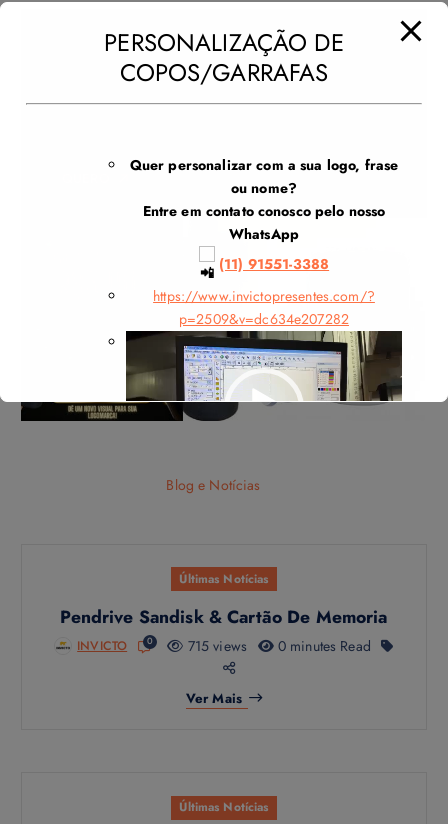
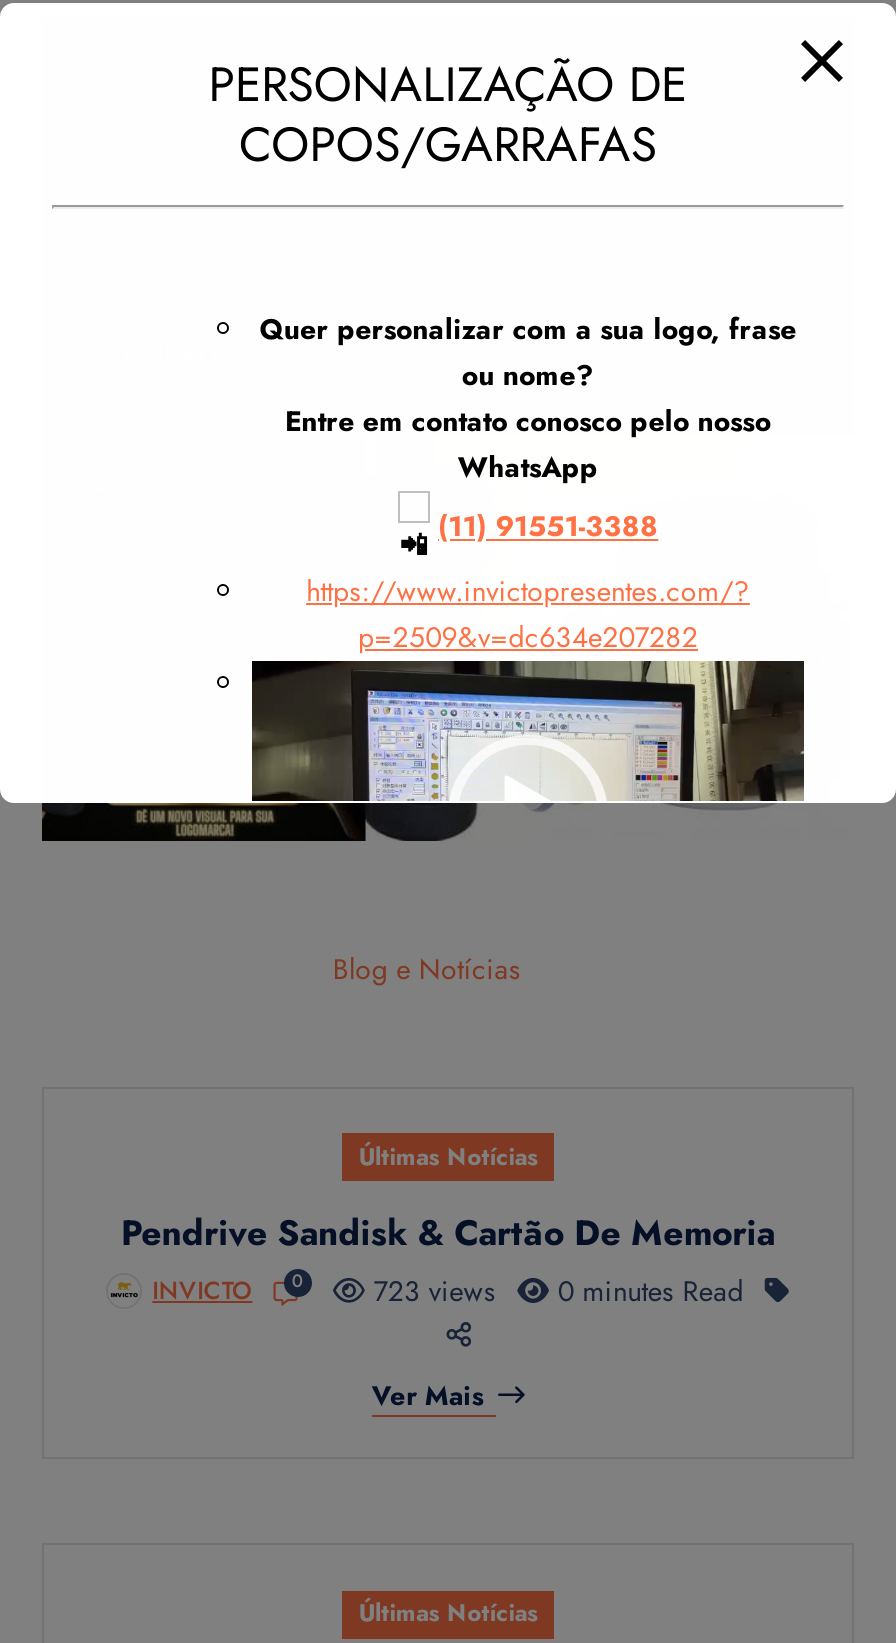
[184,636,247,656] 715 views -> [365,1271,496,1311] 723 views

